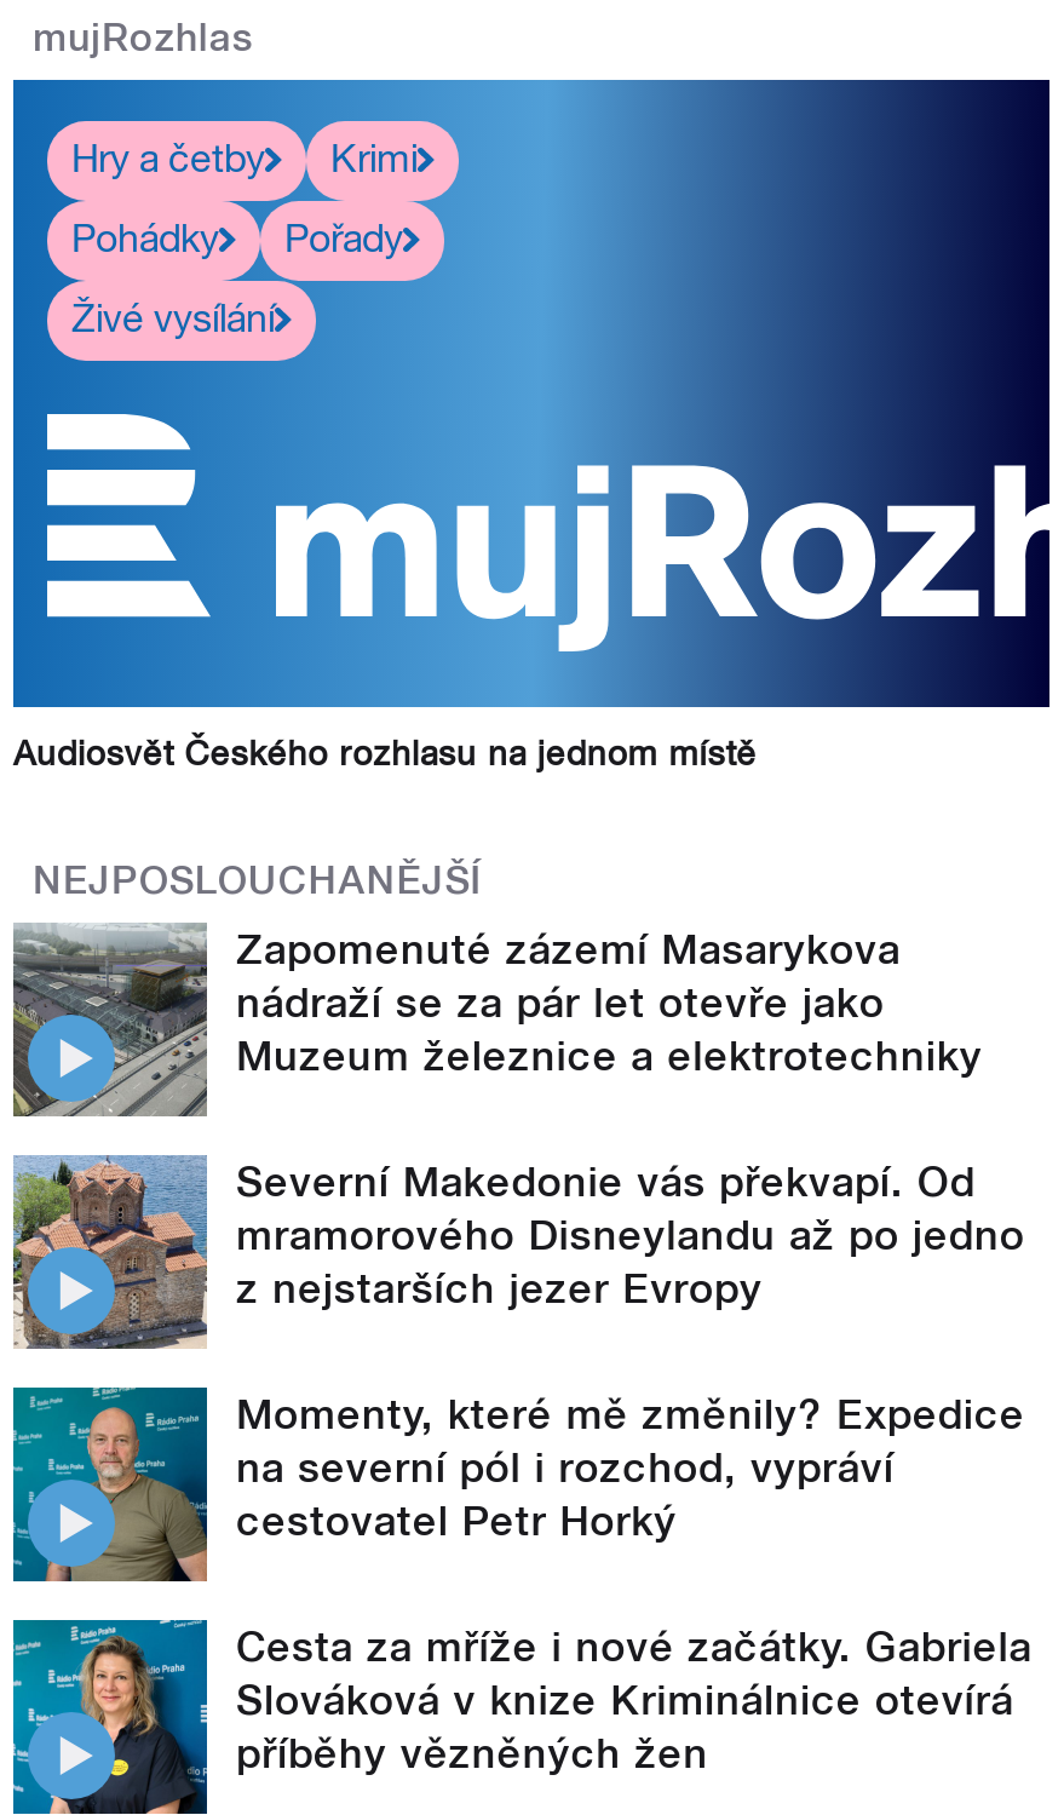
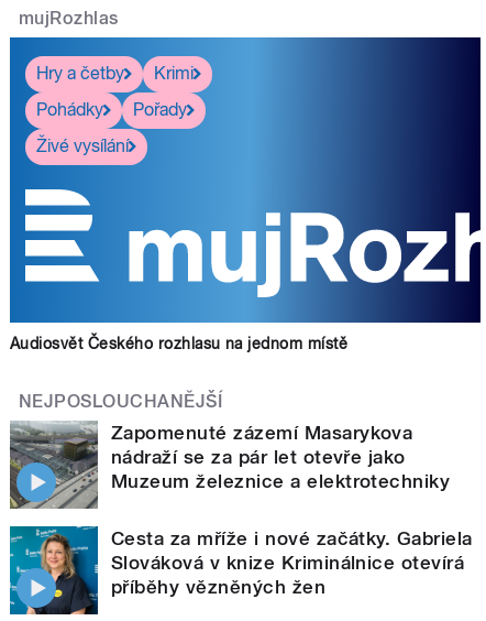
[11,1157,1025,1545] [image] | Severní Makedonie vás překvapí. Od | mramorového Disneylandu až po jedno | z nejstarších jezer Evropy | Momenty, které mě změnily? Expedice | na severní pól i rozchod, vypráví | cestovatel Petr Horký -> none
[11,1385,207,1584] [image] -> none

